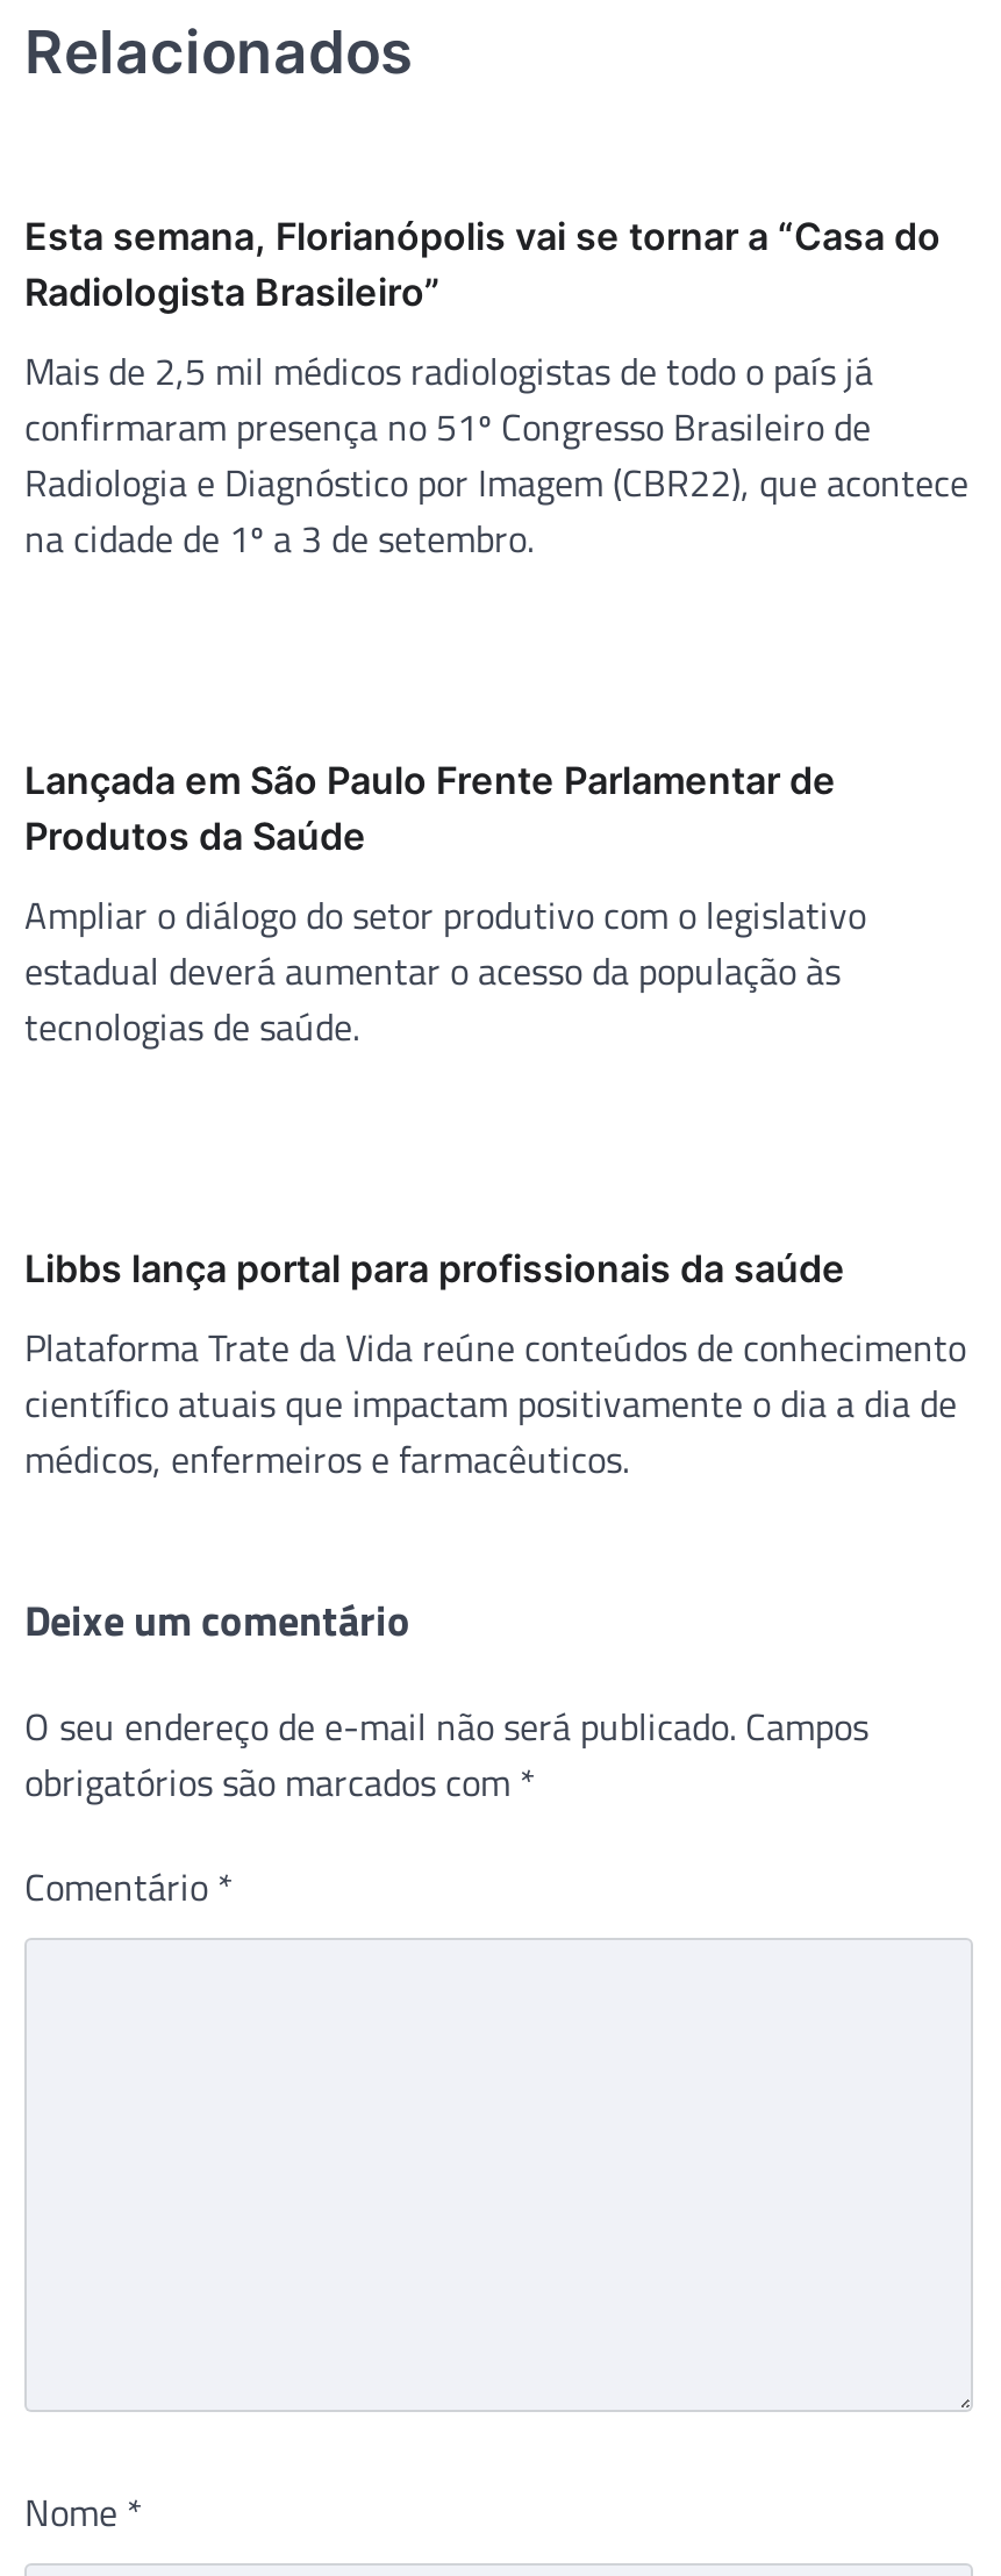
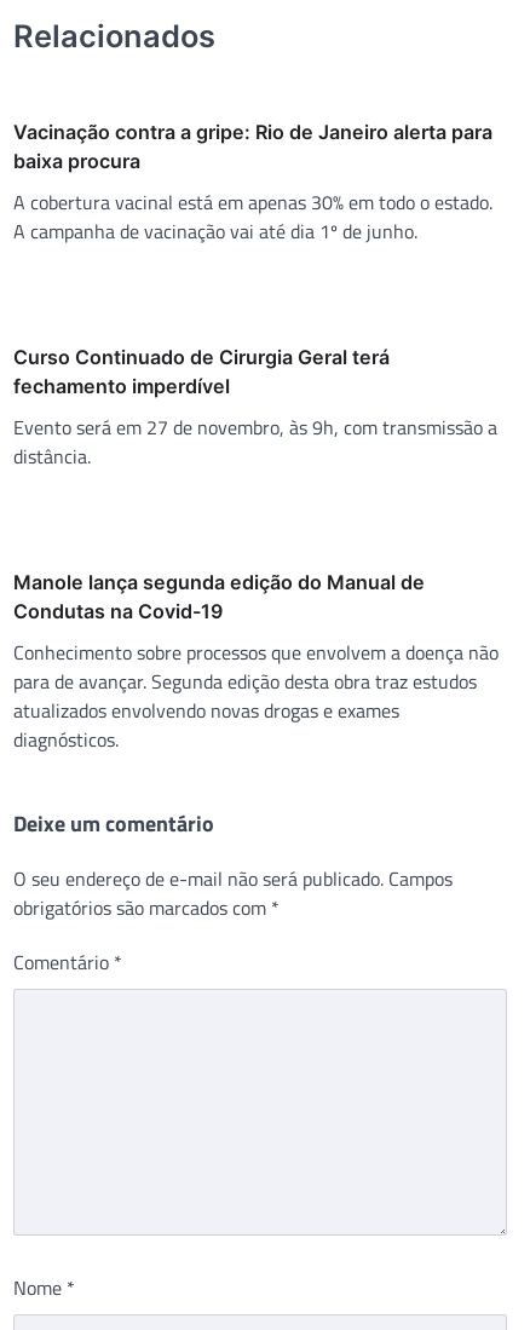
[24,212,941,314] Esta semana, Florianópolis vai se tornar a “Casa do | Radiologista Brasileiro” -> [13,119,492,172] Vacinação contra a gripe: Rio de Janeiro alerta para | baixa procura
[24,342,968,565] Mais de 2,5 mil médicos radiologistas de todo o país já | confirmaram presença no 51º Congresso Brasileiro de | Radiologia e Diagnóstico por Imagem (CBR22), que acontece | na cidade de 1º a 3 de setembro. -> [13,187,492,245] A cobertura vacinal está em apenas 30% em todo o estado. | A campanha de vacinação vai até dia 1º de junho.
[24,756,836,858] Lançada em São Paulo Frente Parlamentar de | Produtos da Saúde -> [13,344,390,398] Curso Continuado de Cirurgia Geral terá | fechamento imperdível
[24,886,866,1053] Ampliar o diálogo do setor produtivo com o legislativo | estadual deverá aumentar o acesso da população às | tecnologias de saúde. -> [13,412,497,470] Evento será em 27 de novembro, às 9h, com transmissão a | distância.
[24,1244,845,1290] Libbs lança portal para profissionais da saúde -> [13,569,425,623] Manole lança segunda edição do Manual de | Condutas na Covid-19
[24,1318,966,1486] Plataforma Trate da Vida reúne conteúdos de conhecimento | científico atuais que impactam positivamente o dia a dia de | médicos, enfermeiros e farmacêuticos. -> [13,637,499,753] Conhecimento sobre processos que envolvem a doença não | para de avançar. Segunda edição desta obra traz estudos | atualizados envolvendo novas drogas e exames | diagnósticos.

